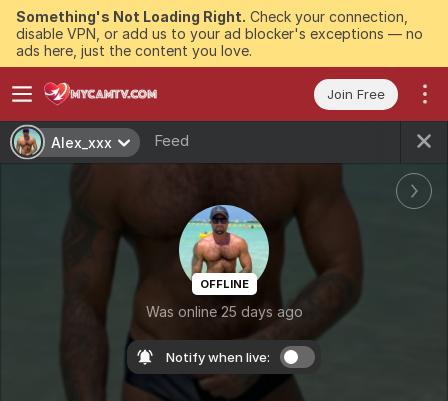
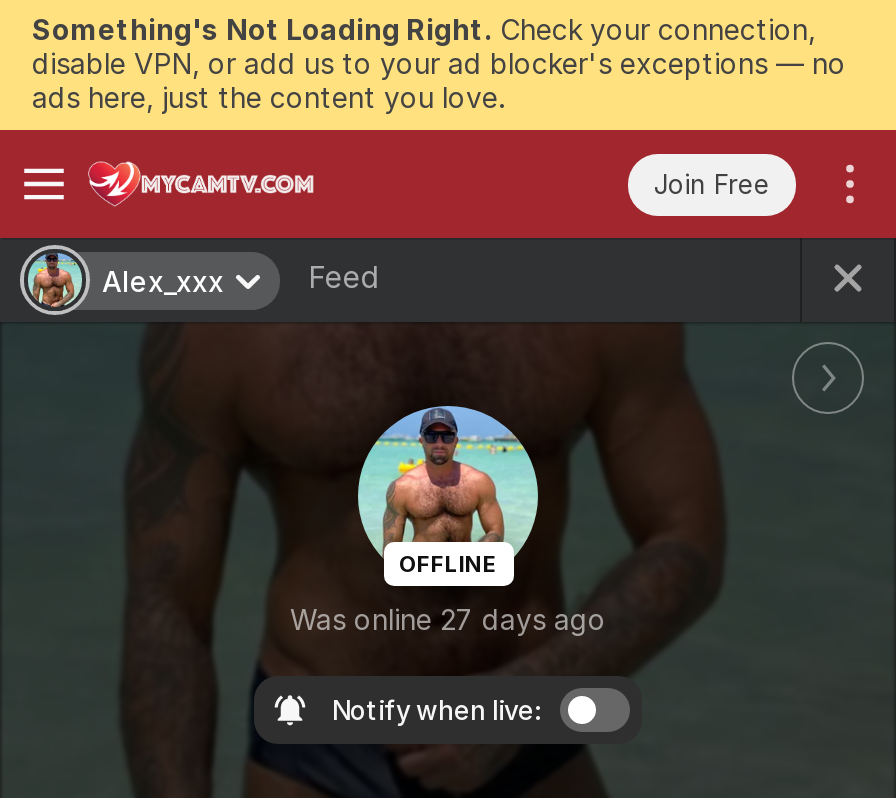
[145,302,302,319] Was online 25 days ago -> [290,601,606,635] Was online 27 days ago

